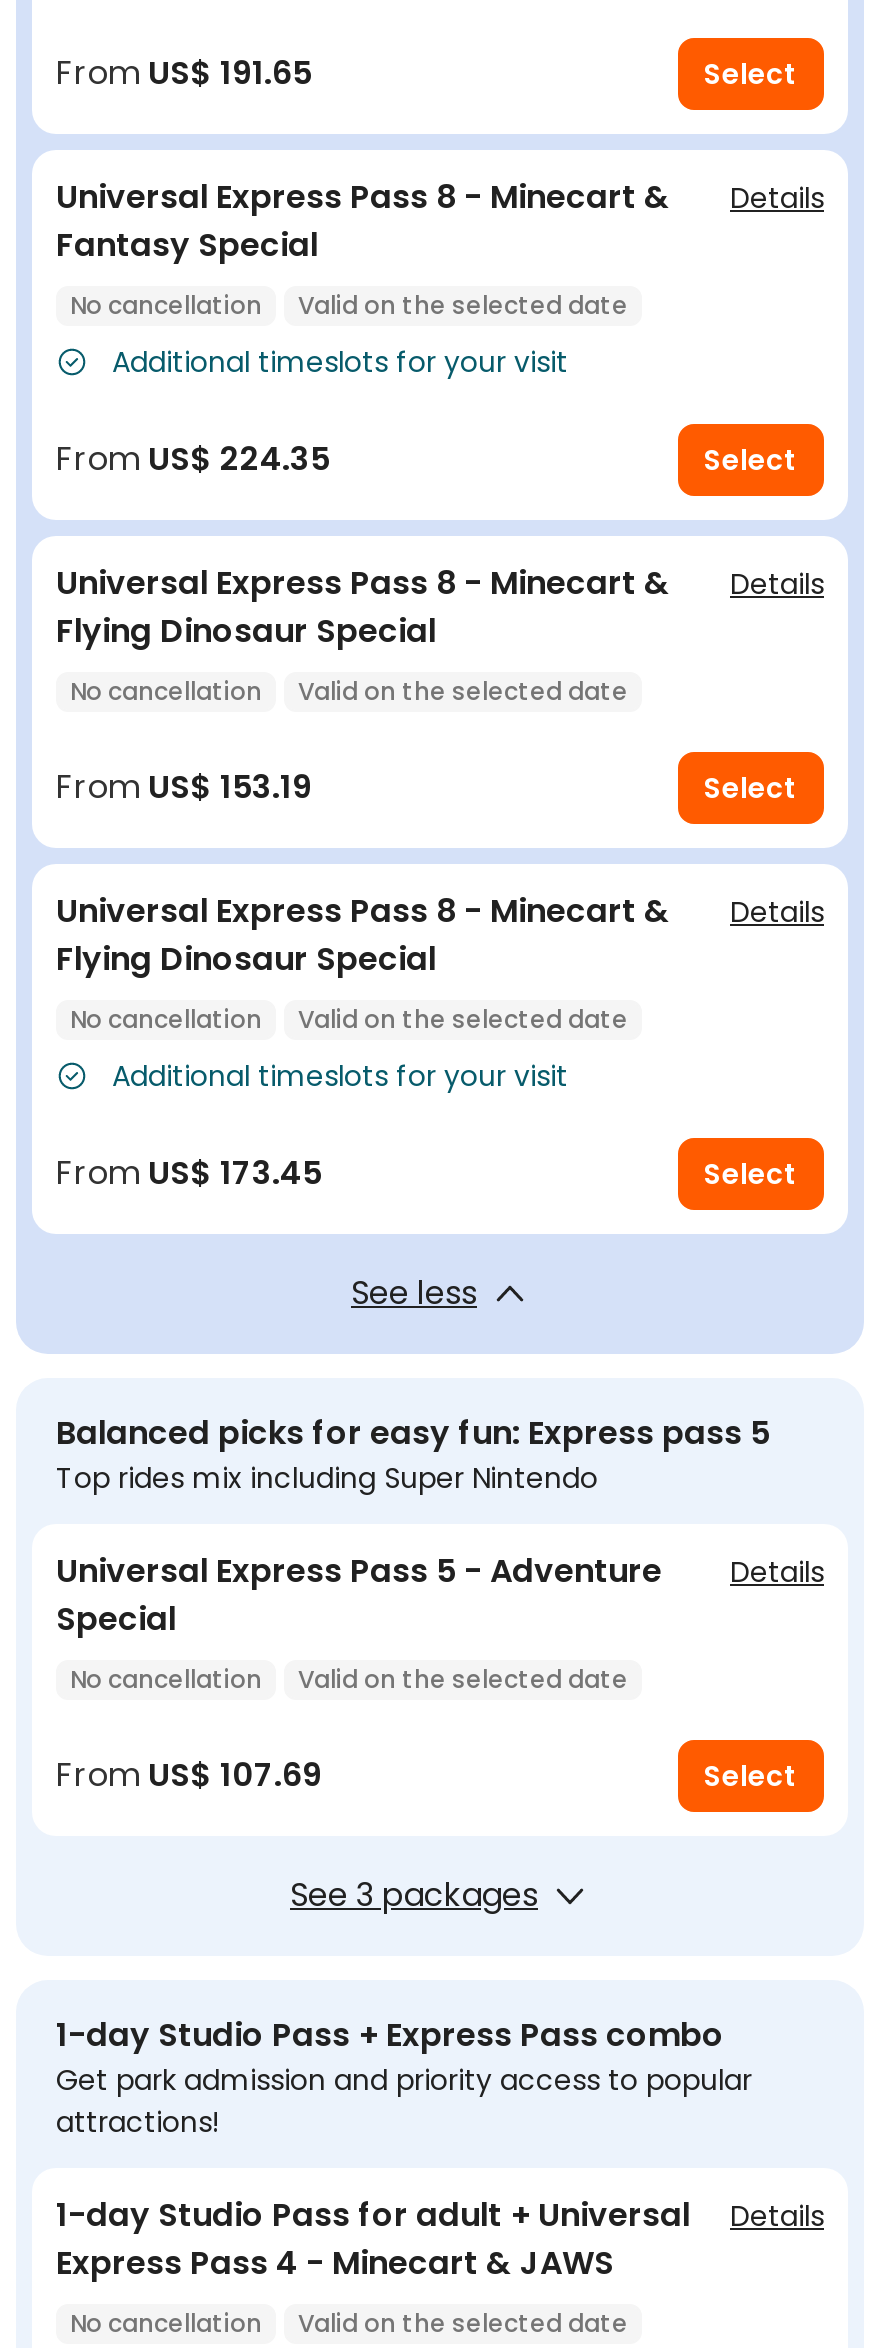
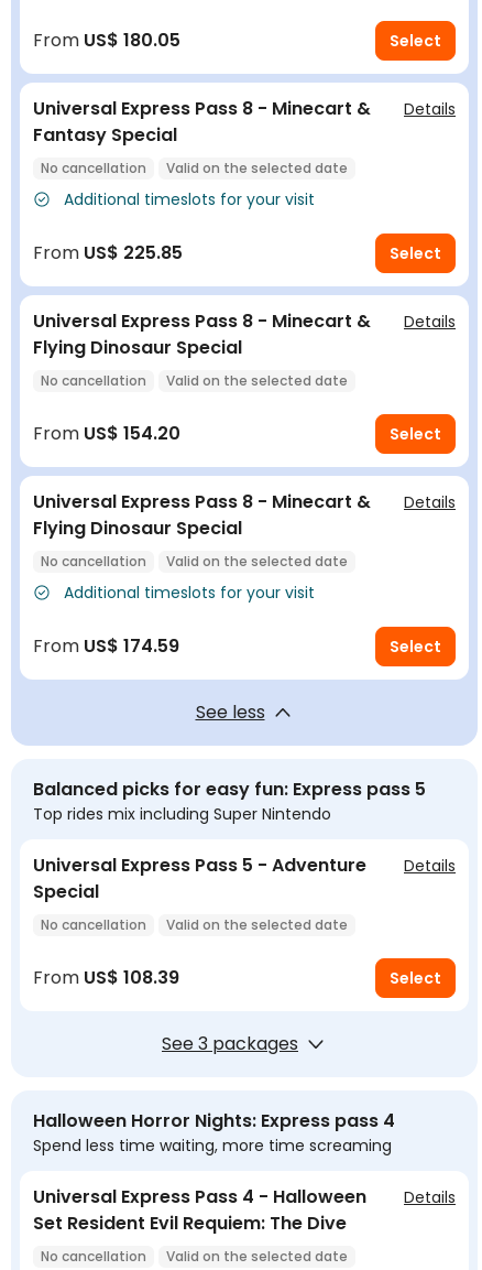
[56,51,312,97] From US$ 191.65 -> [33,28,180,53] From US$ 180.05
[56,437,330,483] From US$ 224.35 -> [33,241,183,266] From US$ 225.85
[56,765,312,811] From US$ 153.19 -> [33,421,180,447] From US$ 154.20
[56,1151,322,1197] From US$ 173.45 -> [33,634,179,659] From US$ 174.59
[56,1753,322,1799] From US$ 107.69 -> [33,965,179,991] From US$ 108.39
[56,2013,752,2143] 1-day Studio Pass + Express Pass combo | Get park admission and priority access to popular | attractions! -> [33,1109,395,1157] Halloween Horror Nights: Express pass 4 | Spend less time waiting, more time screaming
[56,2193,690,2287] 1-day Studio Pass for adult + Universal | Express Pass 4 - Minecart & JAWS -> [33,1185,366,1236] Universal Express Pass 4 - Halloween | Set Resident Evil Requiem: The Dive

